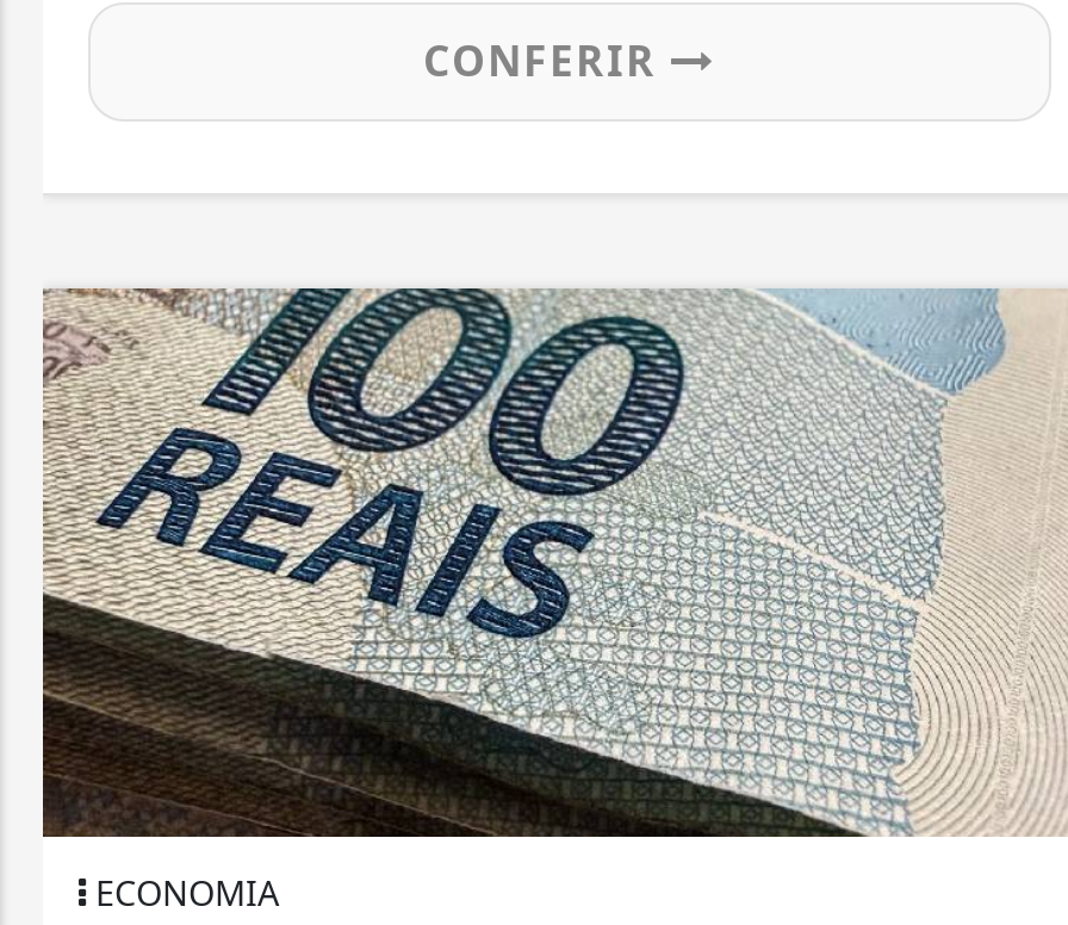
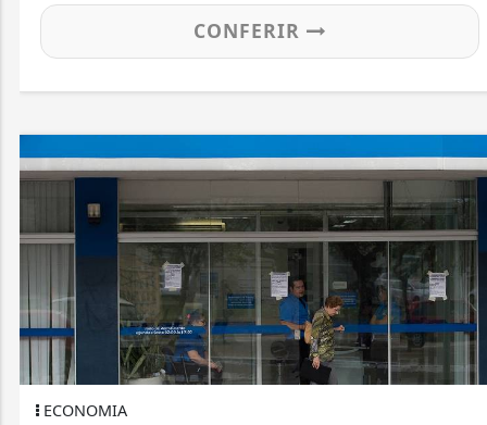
[41,286,1061,839] [image] -> [18,134,484,386] [image]

